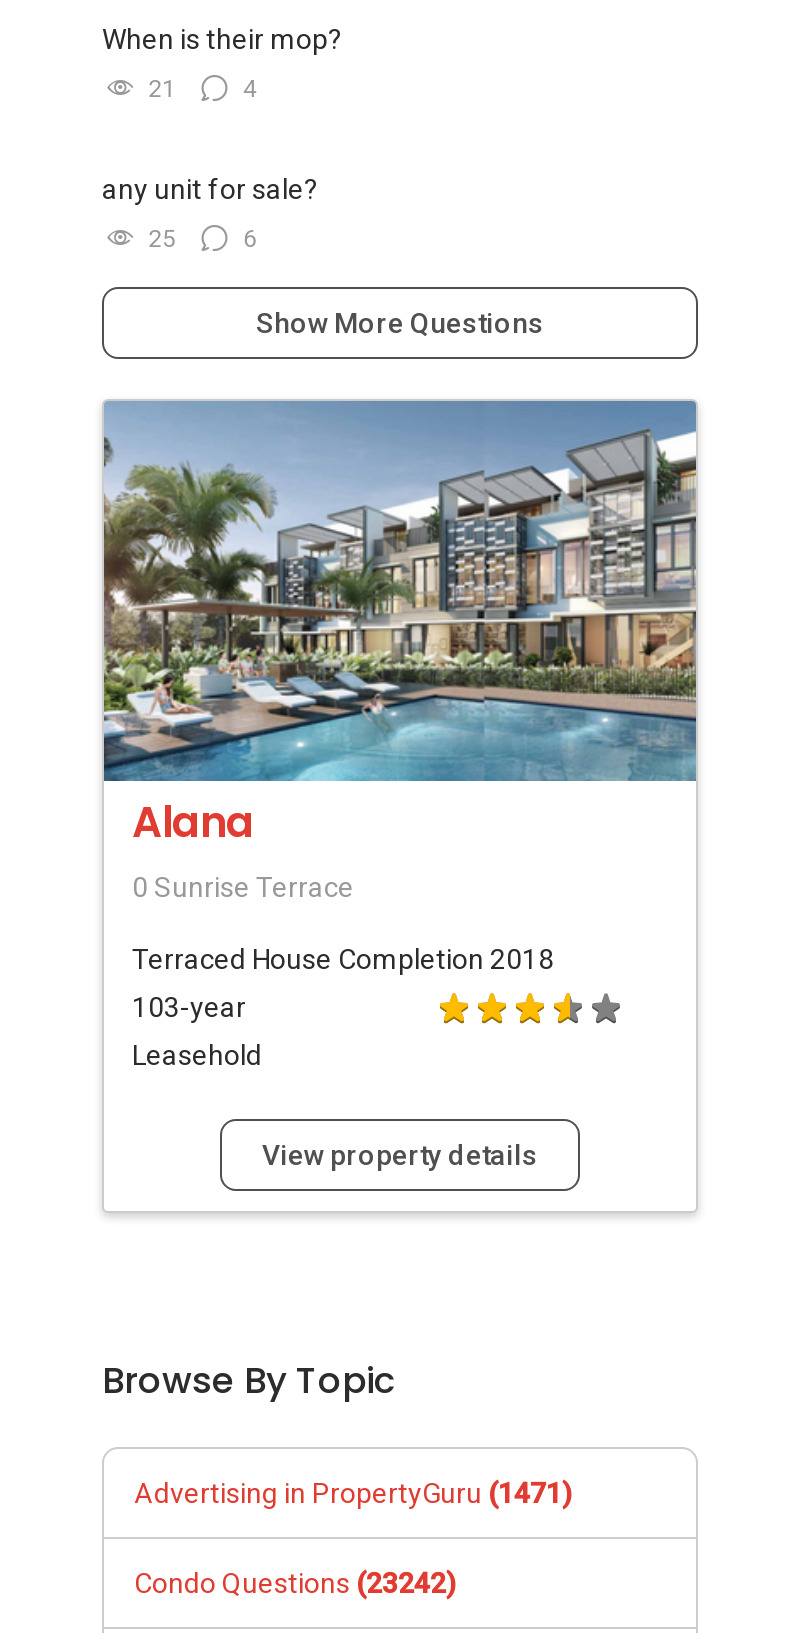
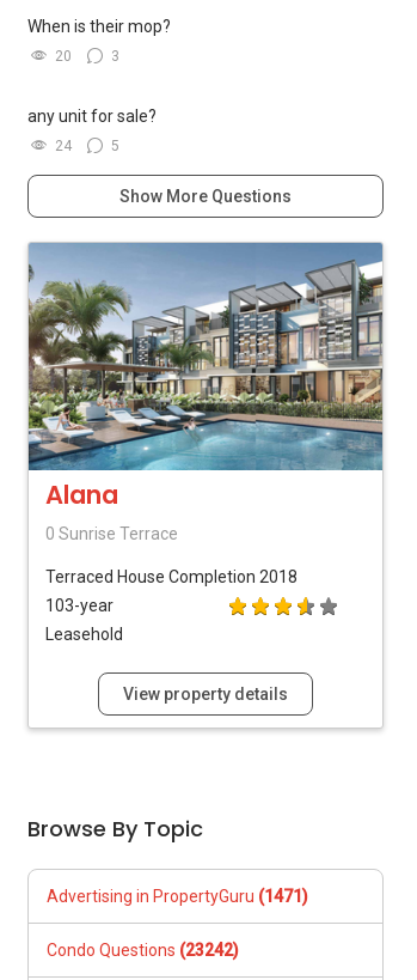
[148,76,176,104] 21 -> [55,48,72,65] 20
[243,76,257,104] 4 -> [112,48,120,65] 3
[148,226,176,254] 25 -> [55,138,72,155] 24
[243,226,257,254] 6 -> [112,138,120,155] 5

